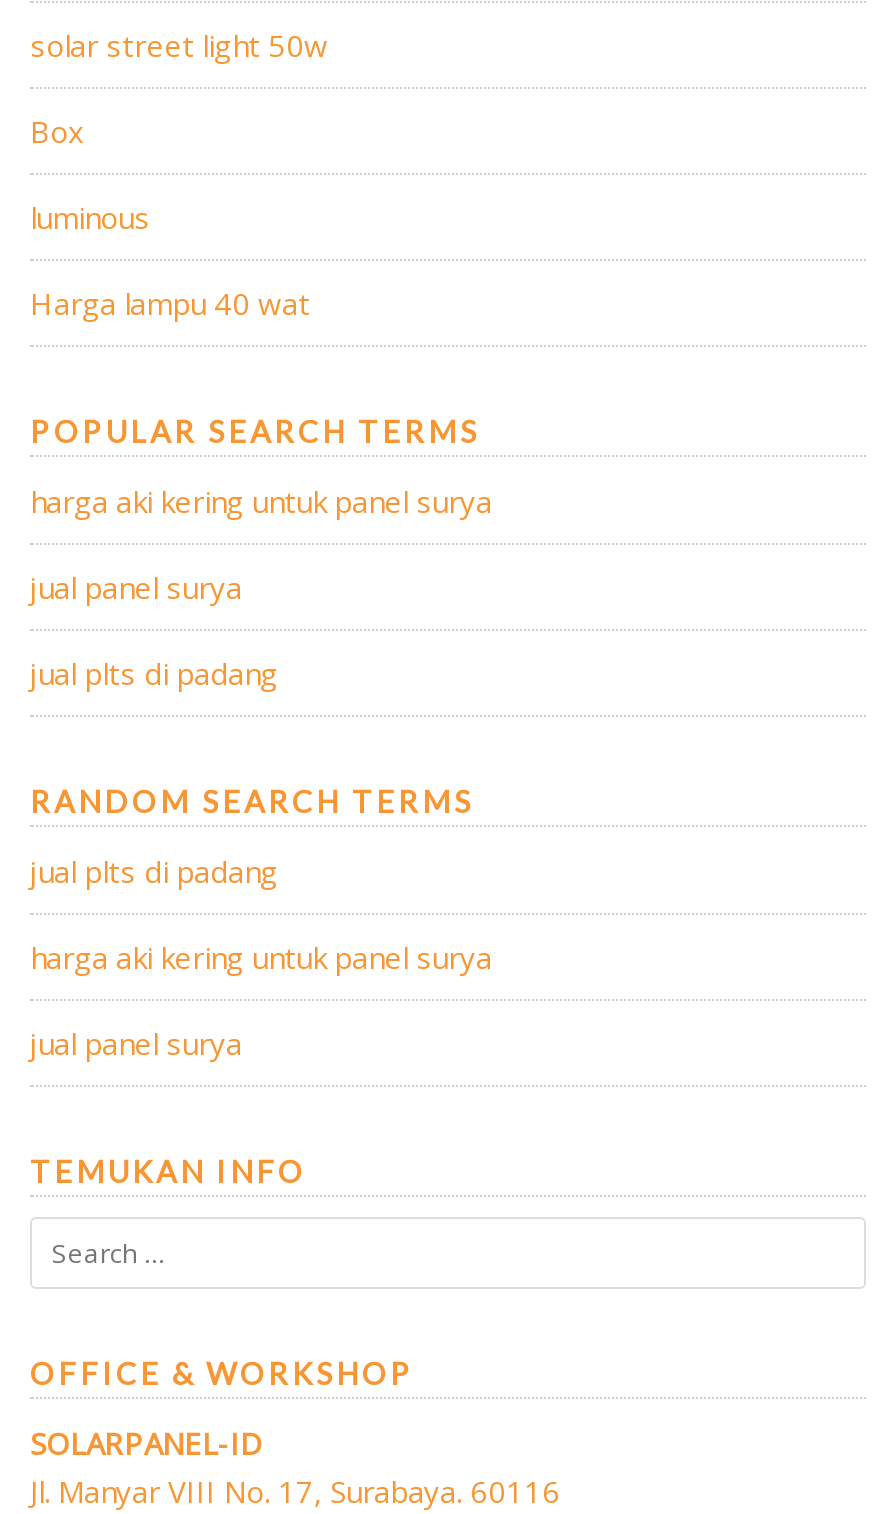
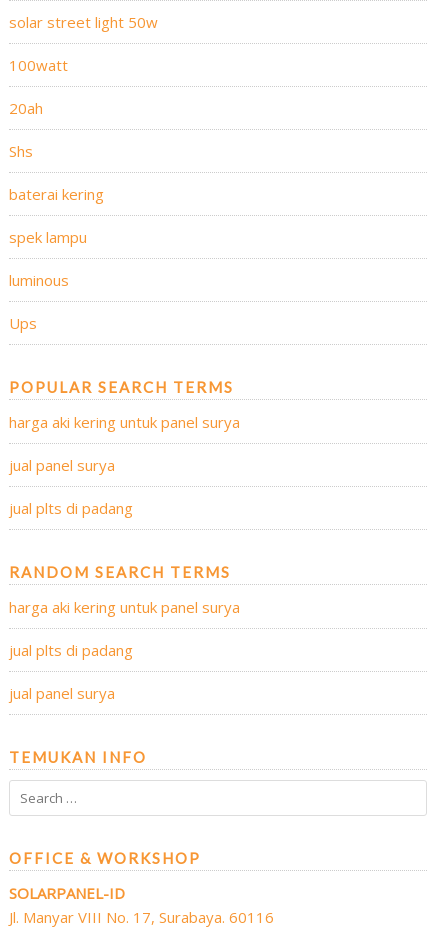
[30,111,84,151] Box -> [9,55,104,247] 100watt | 20ah | Shs | baterai kering | spek lampu
[30,283,310,323] Harga lampu 40 wat -> [9,313,37,333] Ups
[30,851,278,891] jual plts di padang -> none
none -> [9,640,133,660] jual plts di padang

